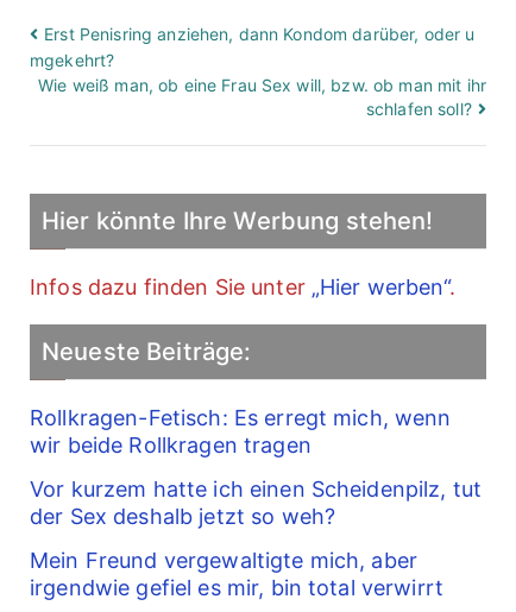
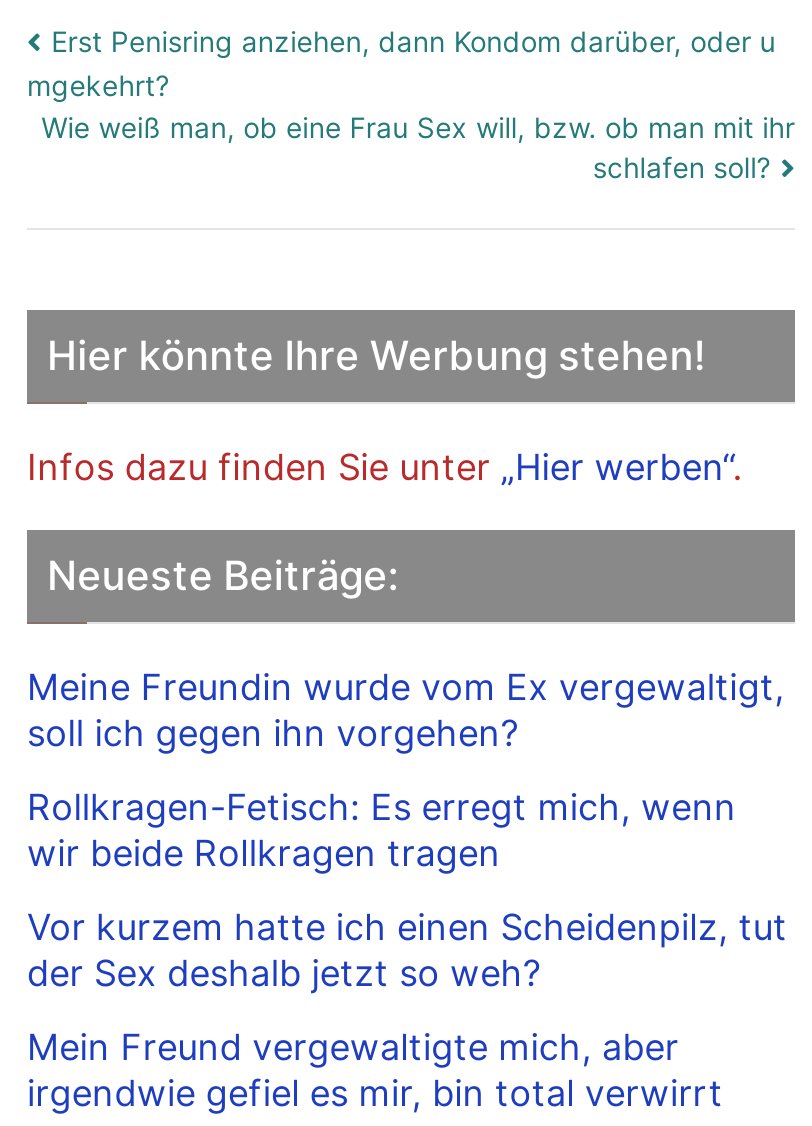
none -> [27,667,785,755] Meine Freundin wurde vom Ex vergewaltigt, | soll ich gegen ihn vorgehen?

